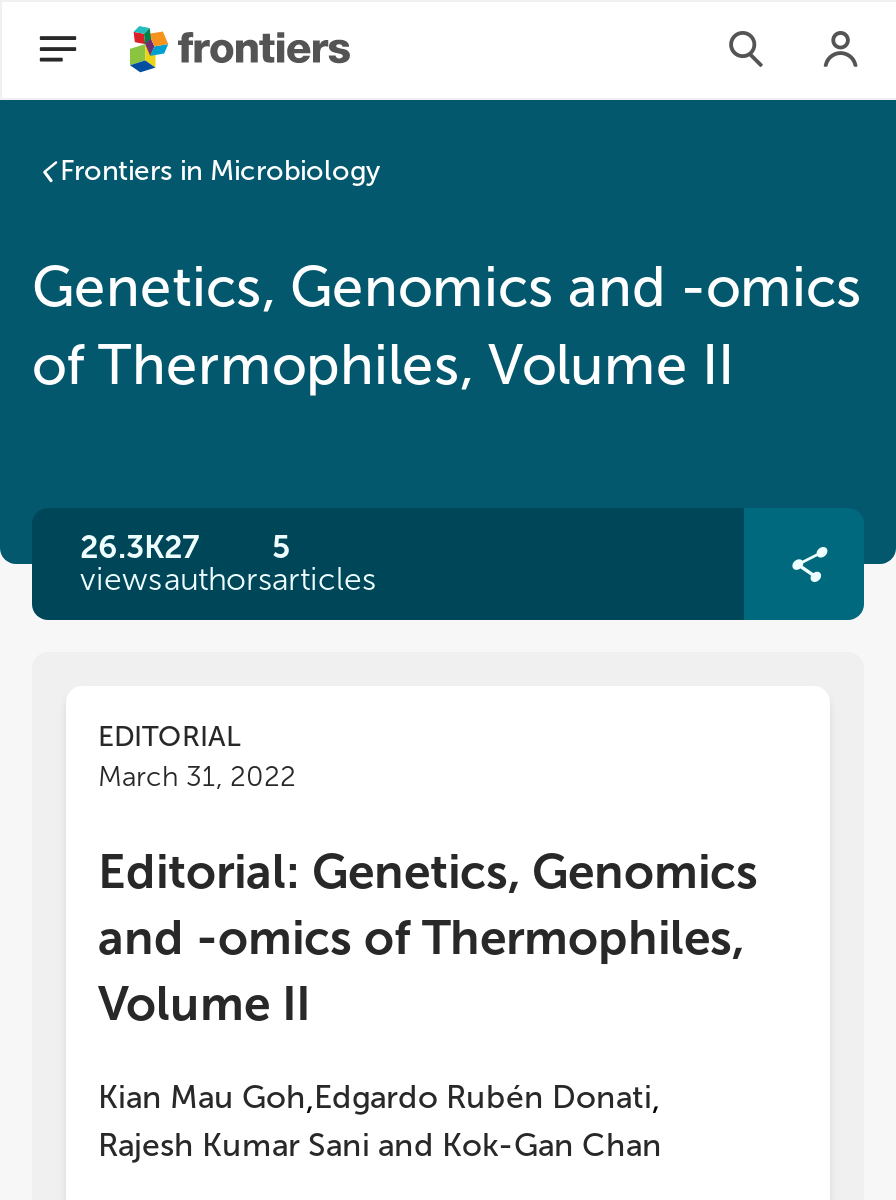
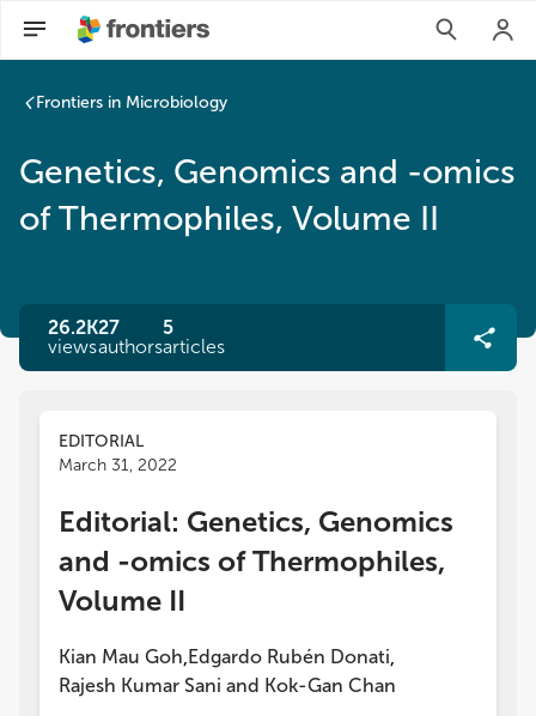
[80,528,290,566] 26.3K 27 5 -> [48,316,173,339] 26.2K 27 5

